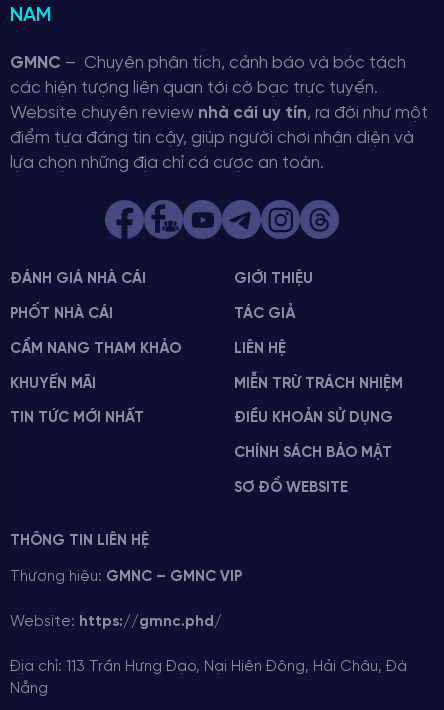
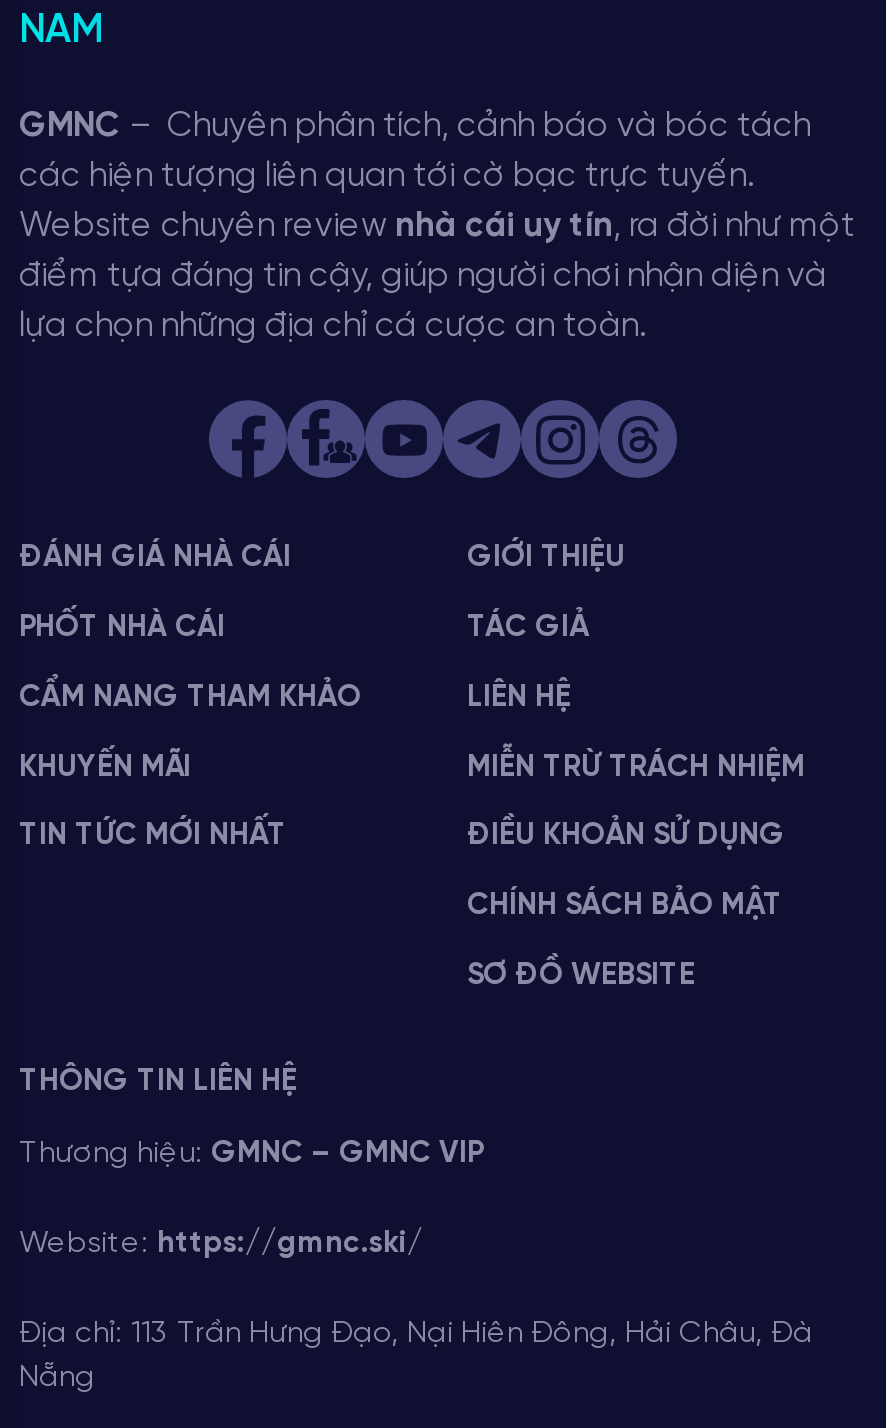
[10,614,222,630] Website: https://gmnc.phd/ -> [19,1228,423,1260] Website: https://gmnc.ski/

